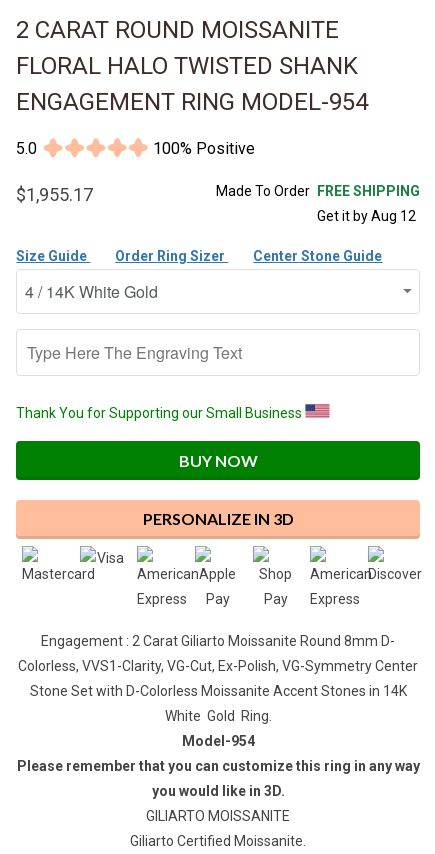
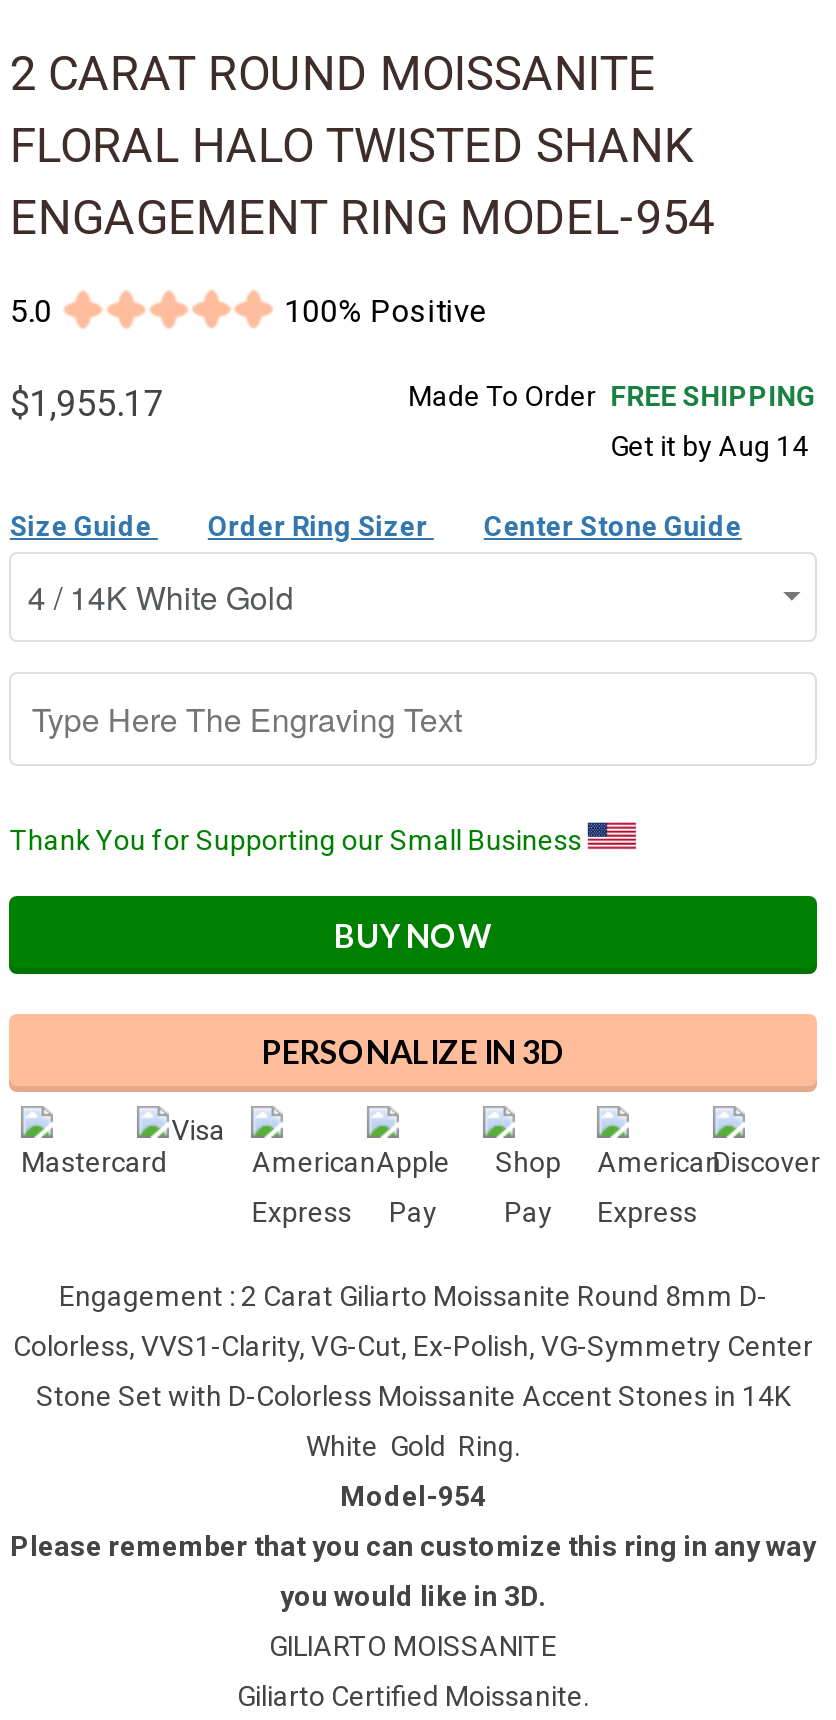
[317,208,416,224] Get it by Aug 12 -> [610,430,808,462] Get it by Aug 14

